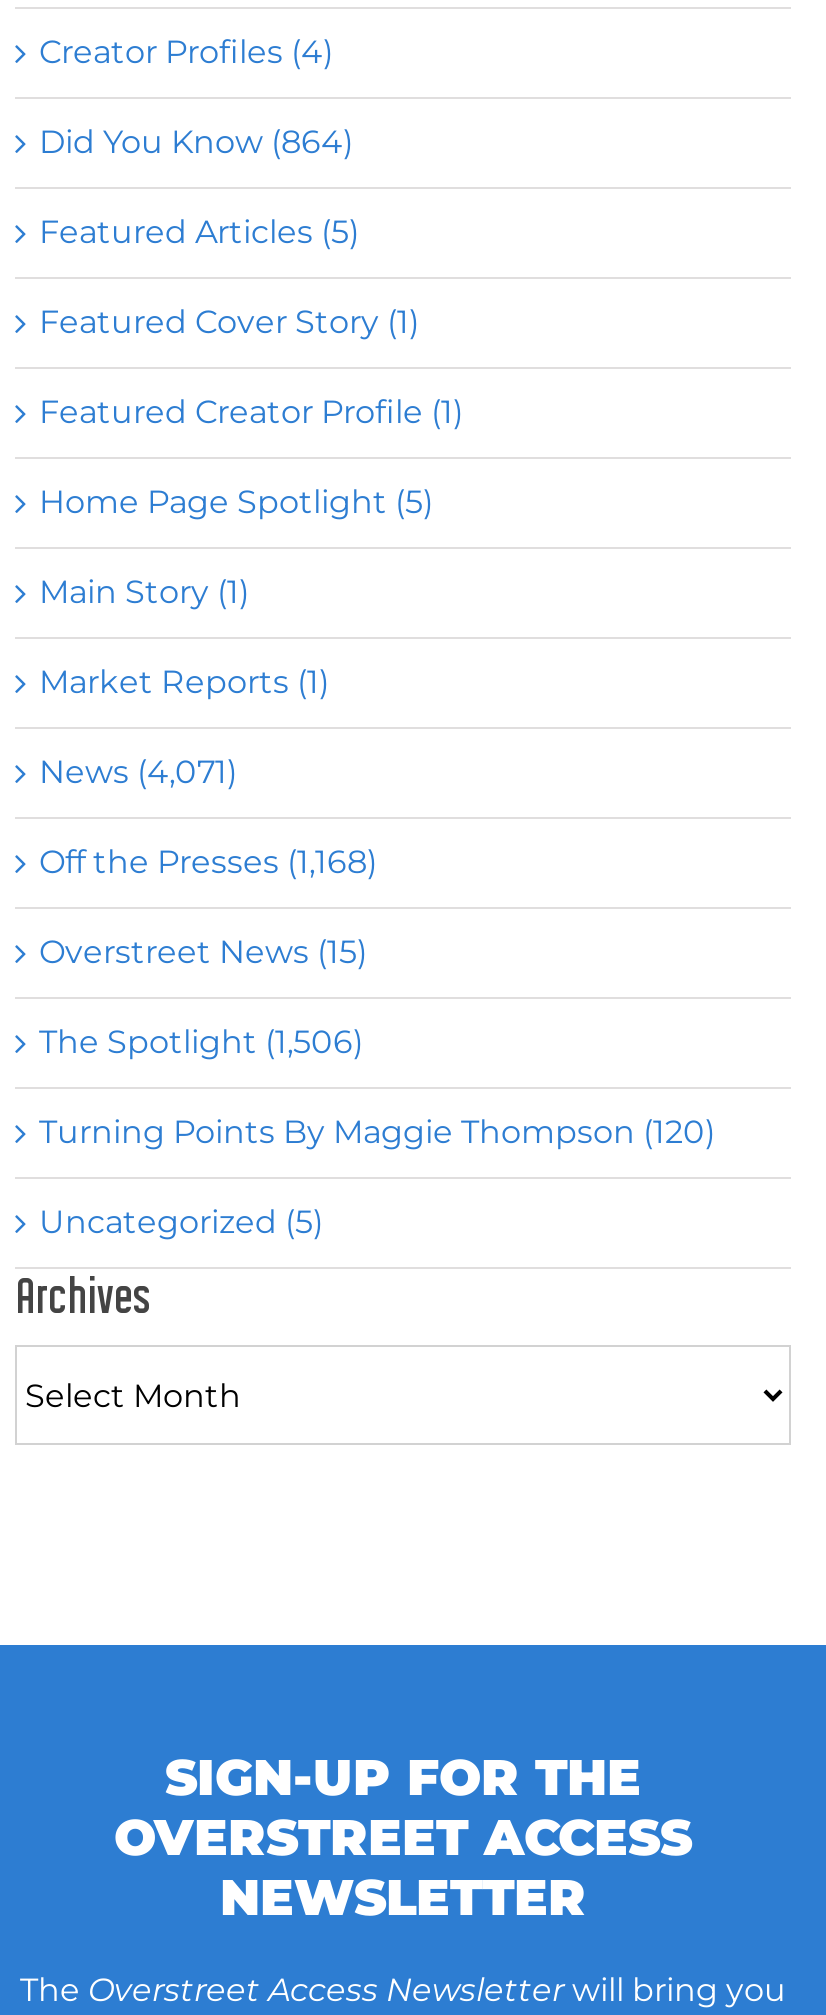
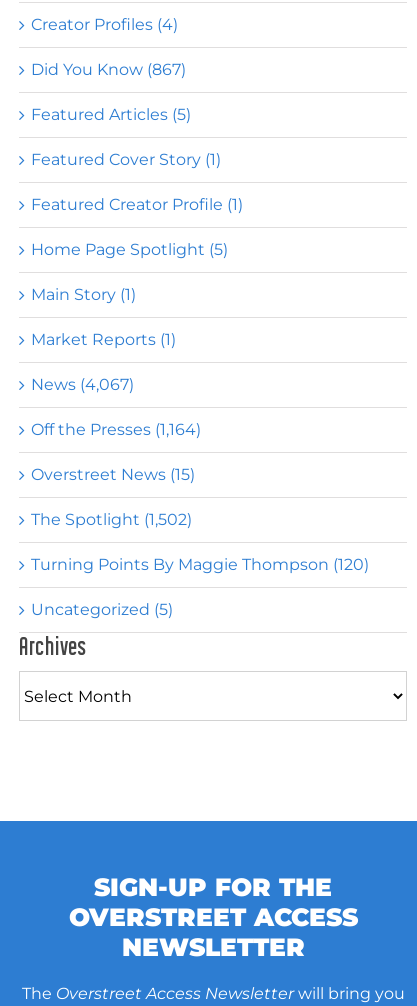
[39,123,353,161] Did You Know (864) -> [31,60,186,79] Did You Know (867)
[39,753,237,791] News (4,071) -> [31,375,134,394] News (4,067)
[39,843,377,881] Off the Presses (1,168) -> [31,420,201,439] Off the Presses (1,164)
[39,1023,363,1061] The Spotlight (1,506) -> [31,510,192,529] The Spotlight (1,502)

